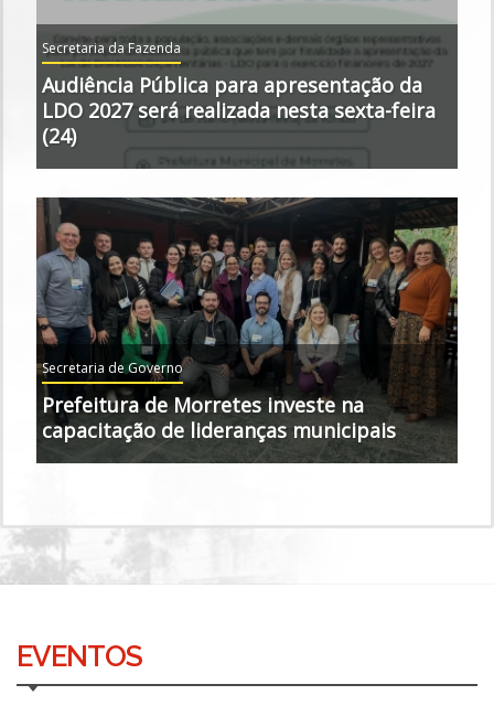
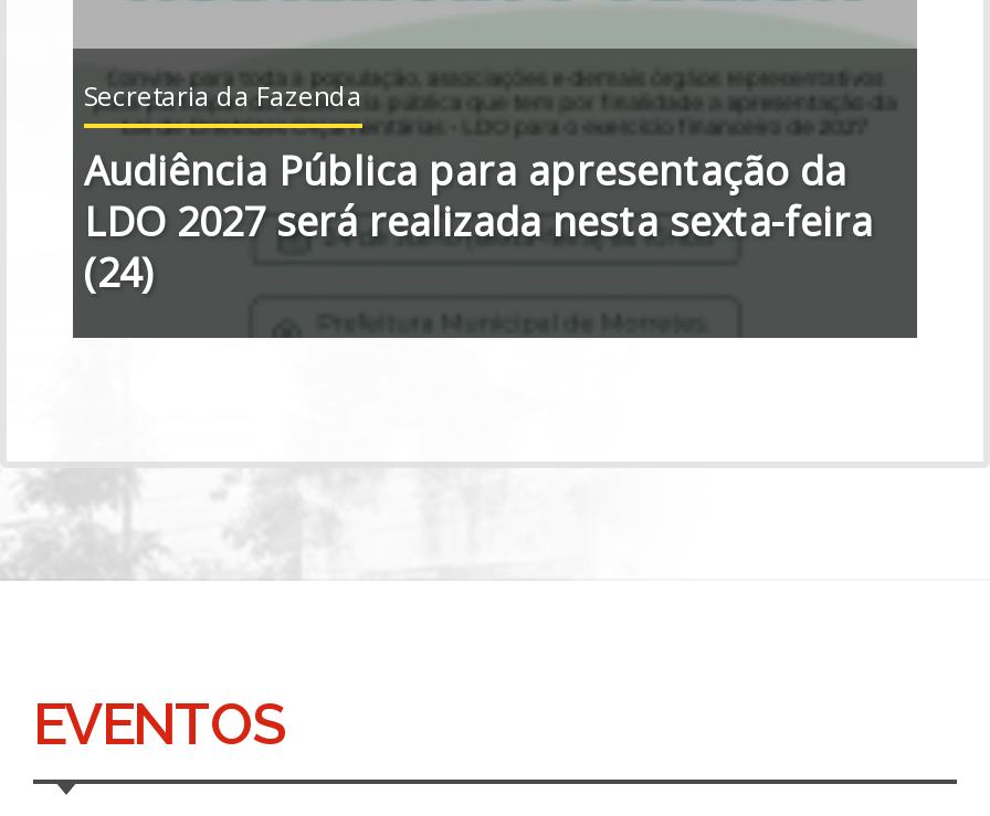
[36,196,458,461] [image] | Secretaria de Governo | Prefeitura de Morretes investe na | capacitação de lideranças municipais -> none

